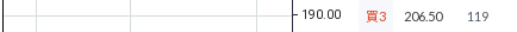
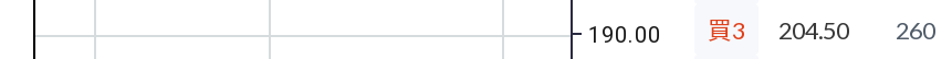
[404,8,442,24] 206.50 -> [778,15,849,44] 204.50
[467,8,488,24] 119 -> [896,15,935,44] 260

